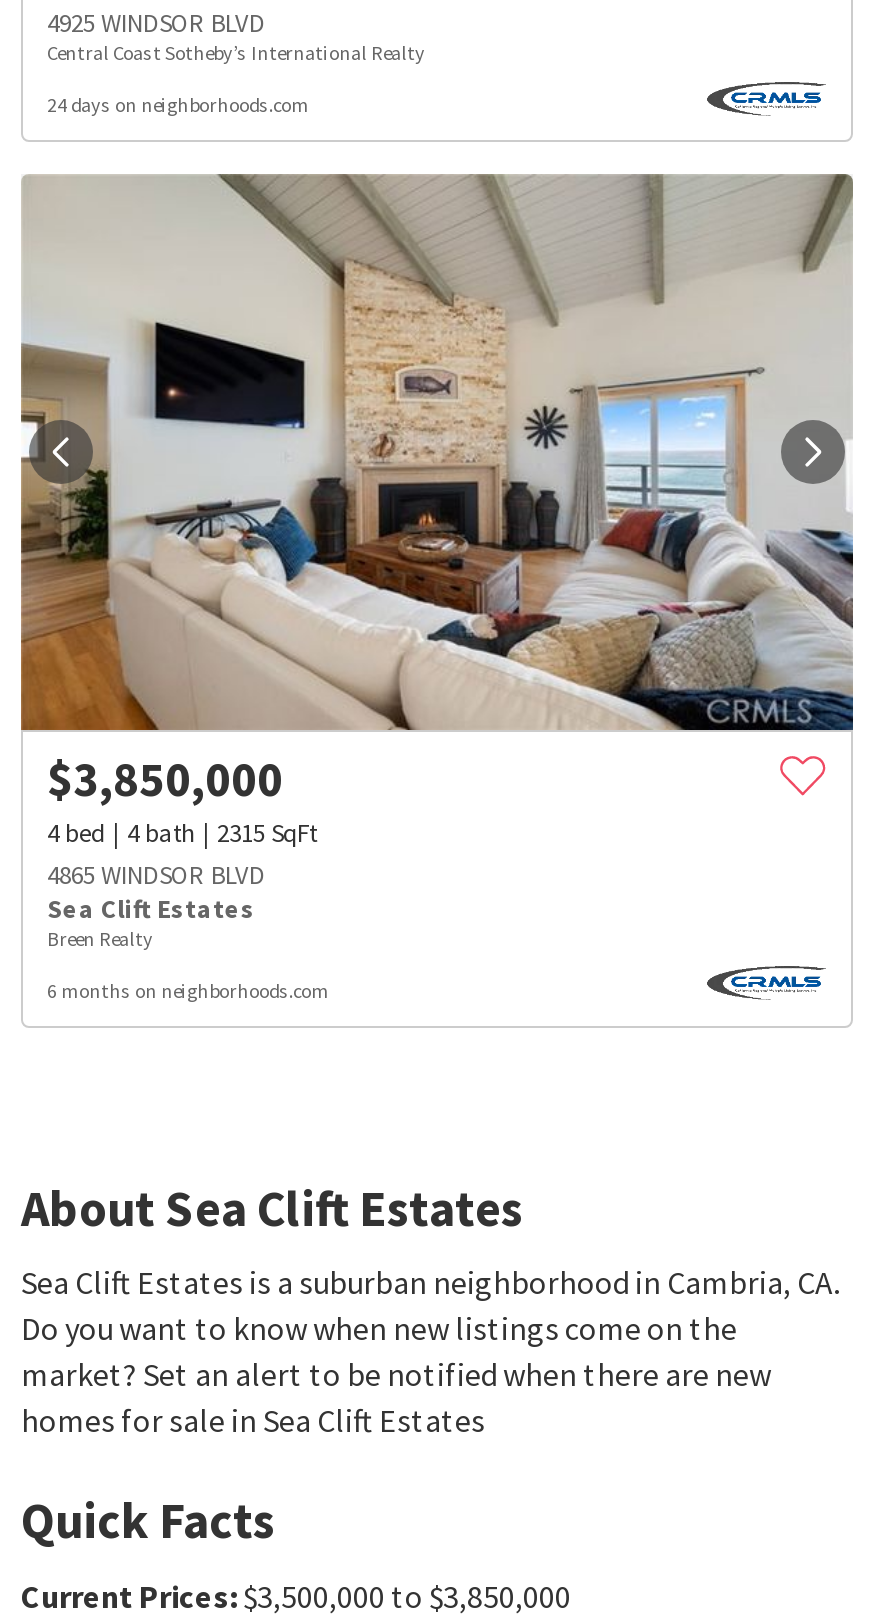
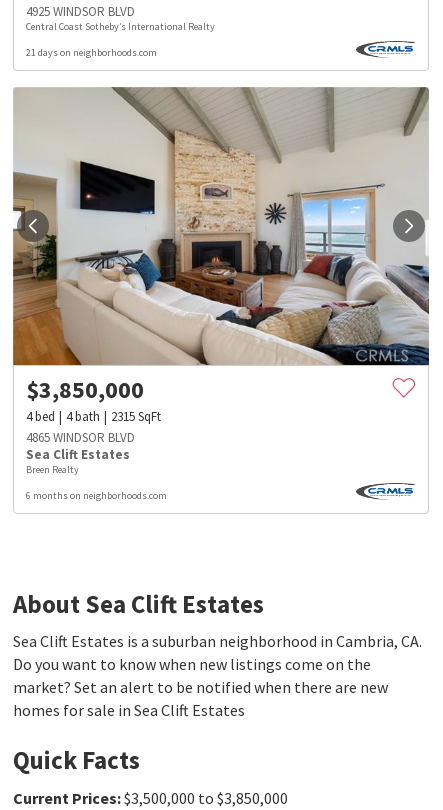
[47,93,309,119] 24 days on neighborhoods.com -> [26,46,157,59] 21 days on neighborhoods.com

